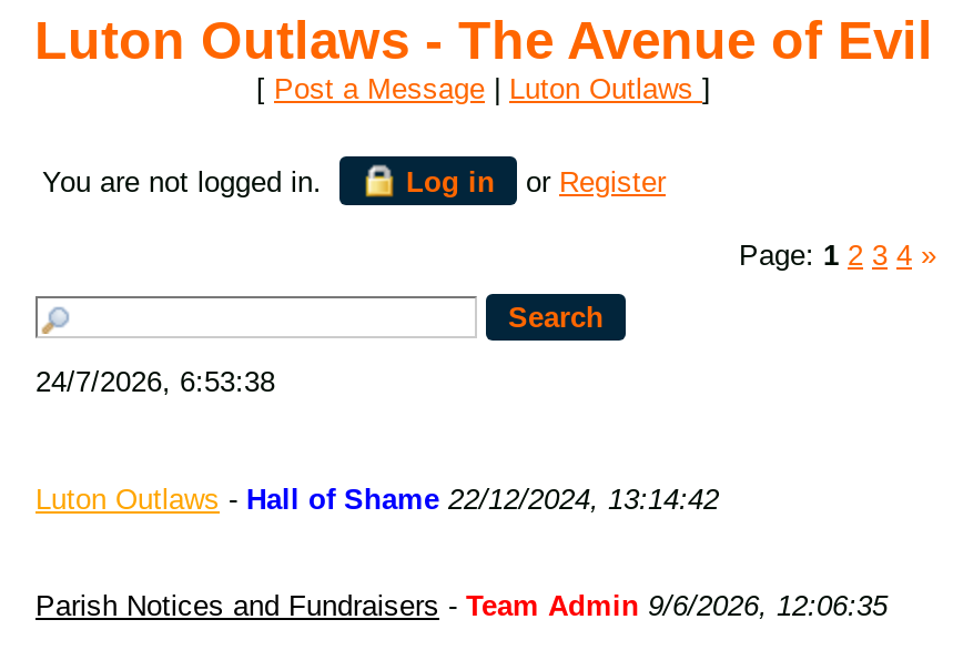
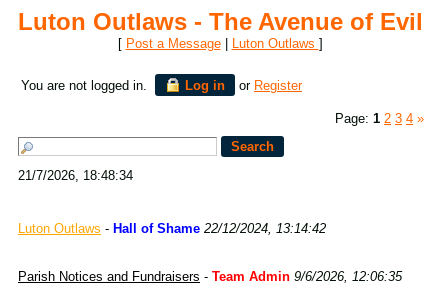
[36,365,293,398] 24/7/2026, 6:53:38 -> [18,168,141,183] 21/7/2026, 18:48:34

